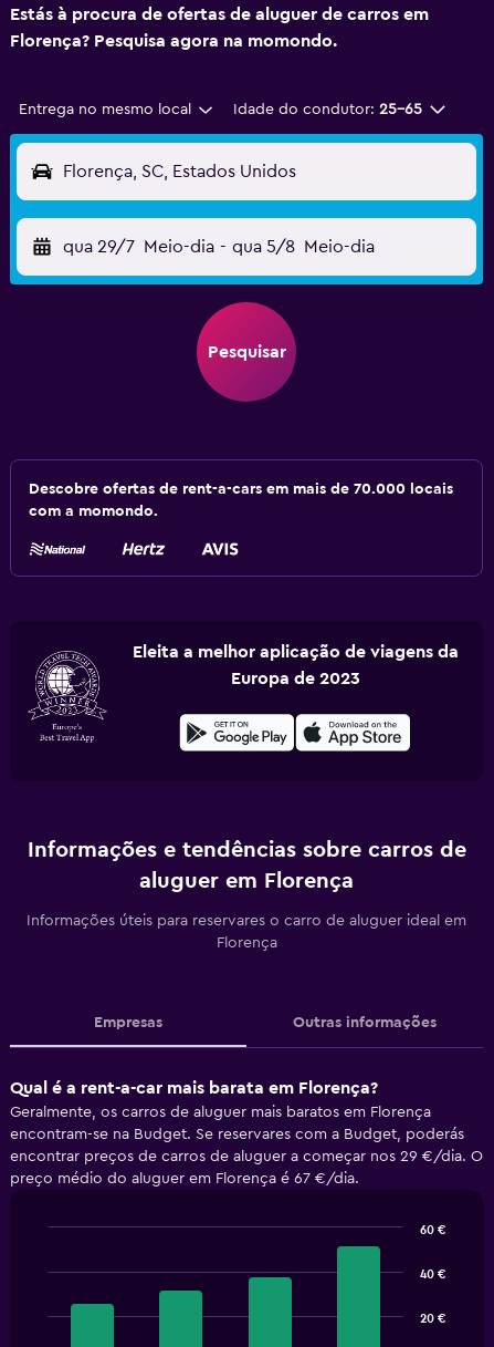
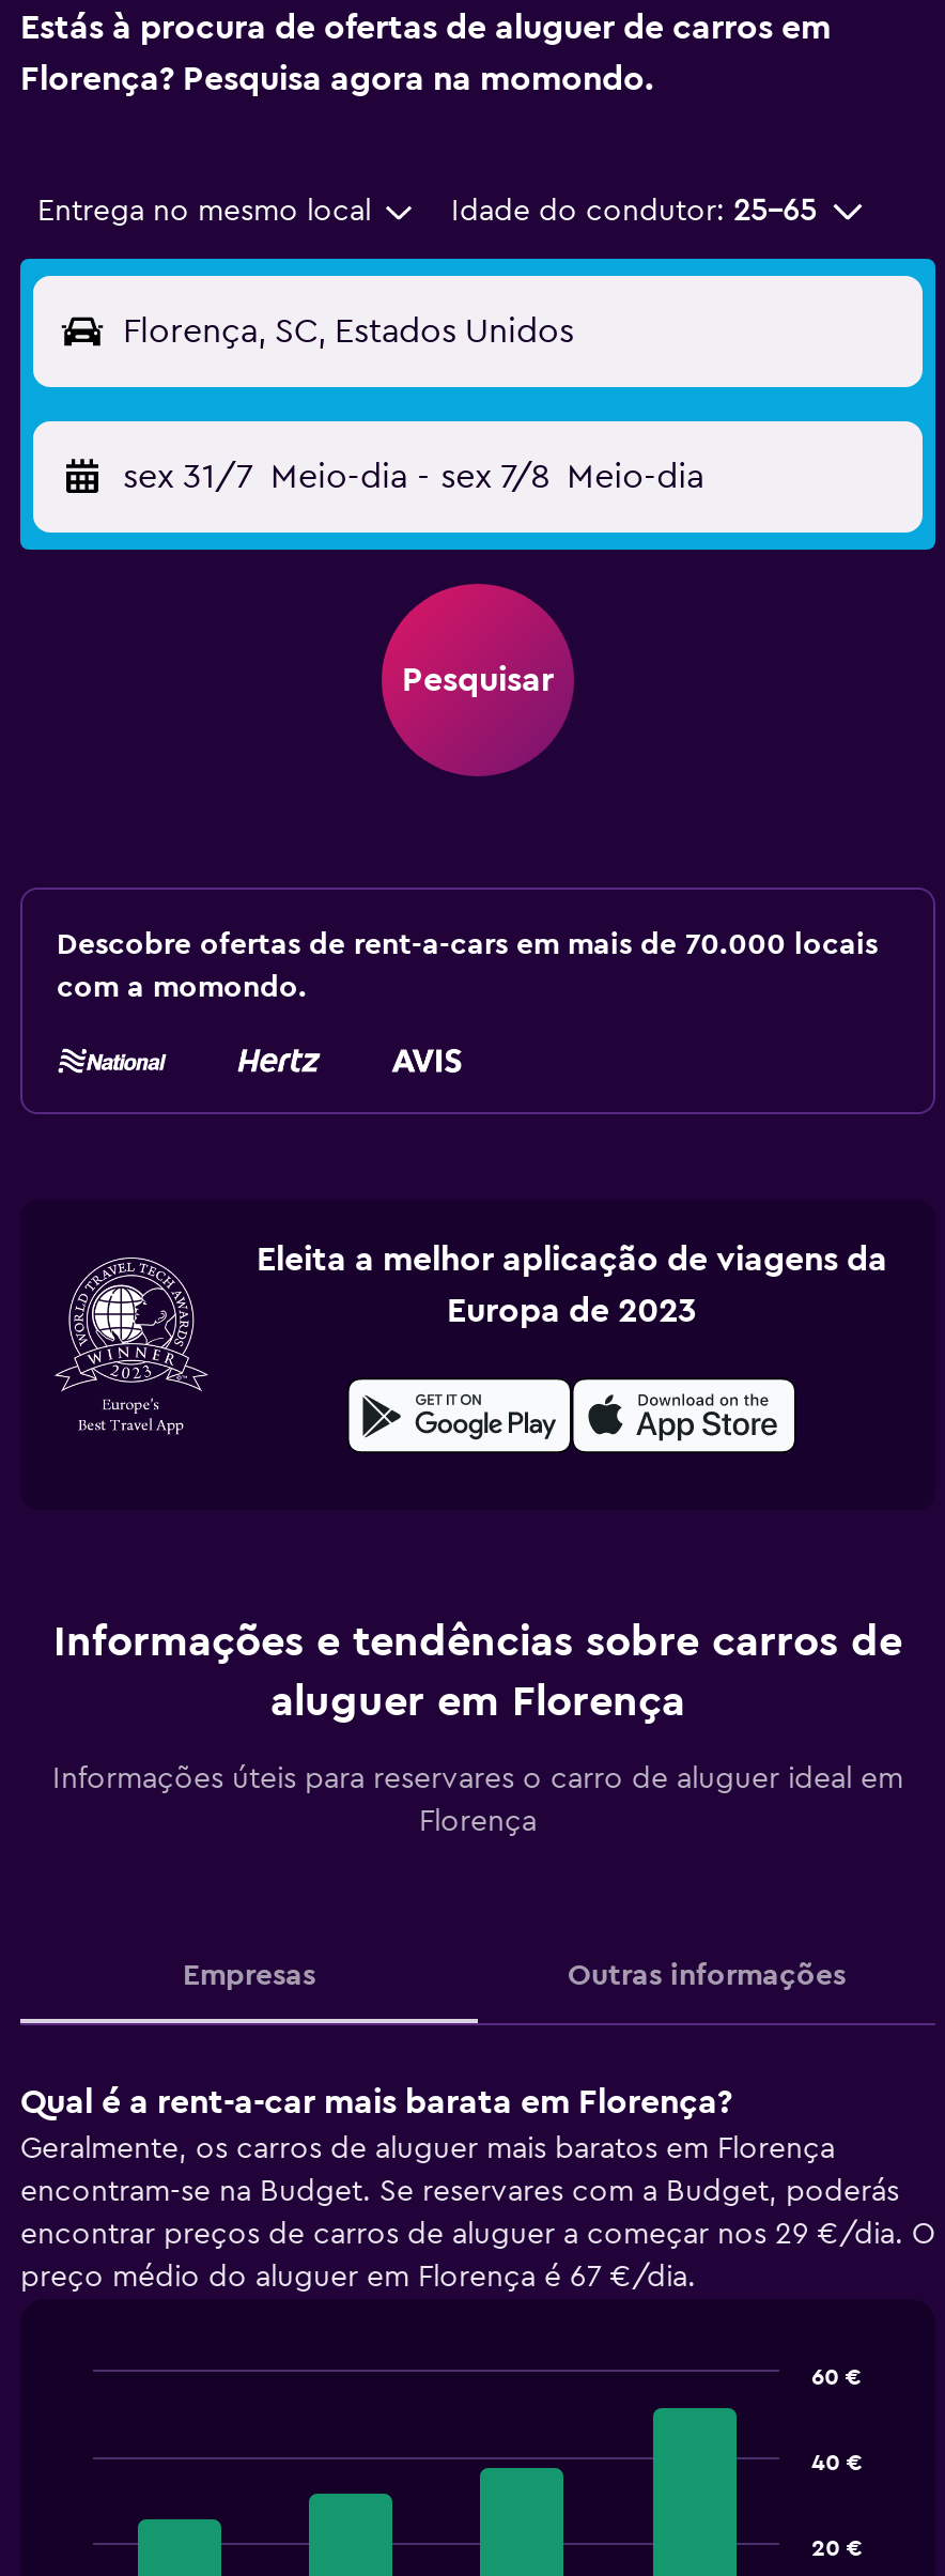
[63,238,374,256] qua 29/7 Meio-dia - qua 5/8 Meio-dia -> [123,460,704,494] sex 31/7 Meio-dia - sex 7/8 Meio-dia

